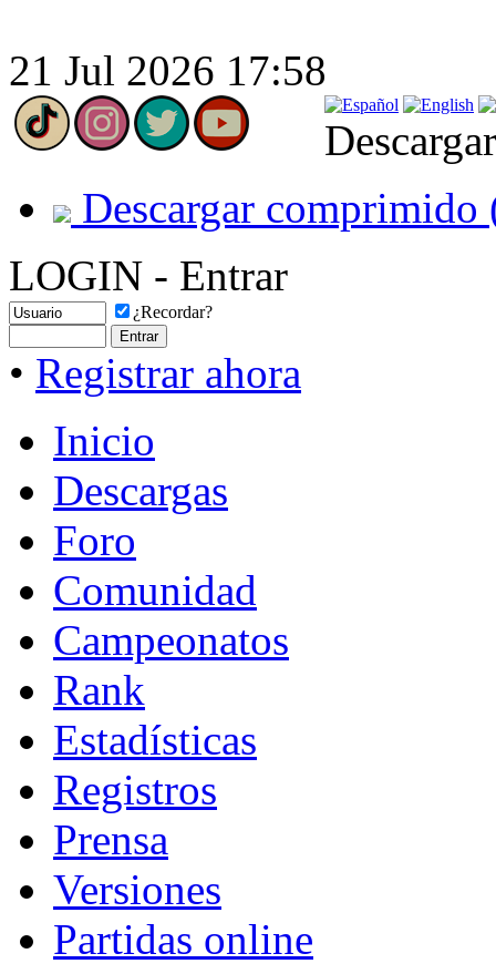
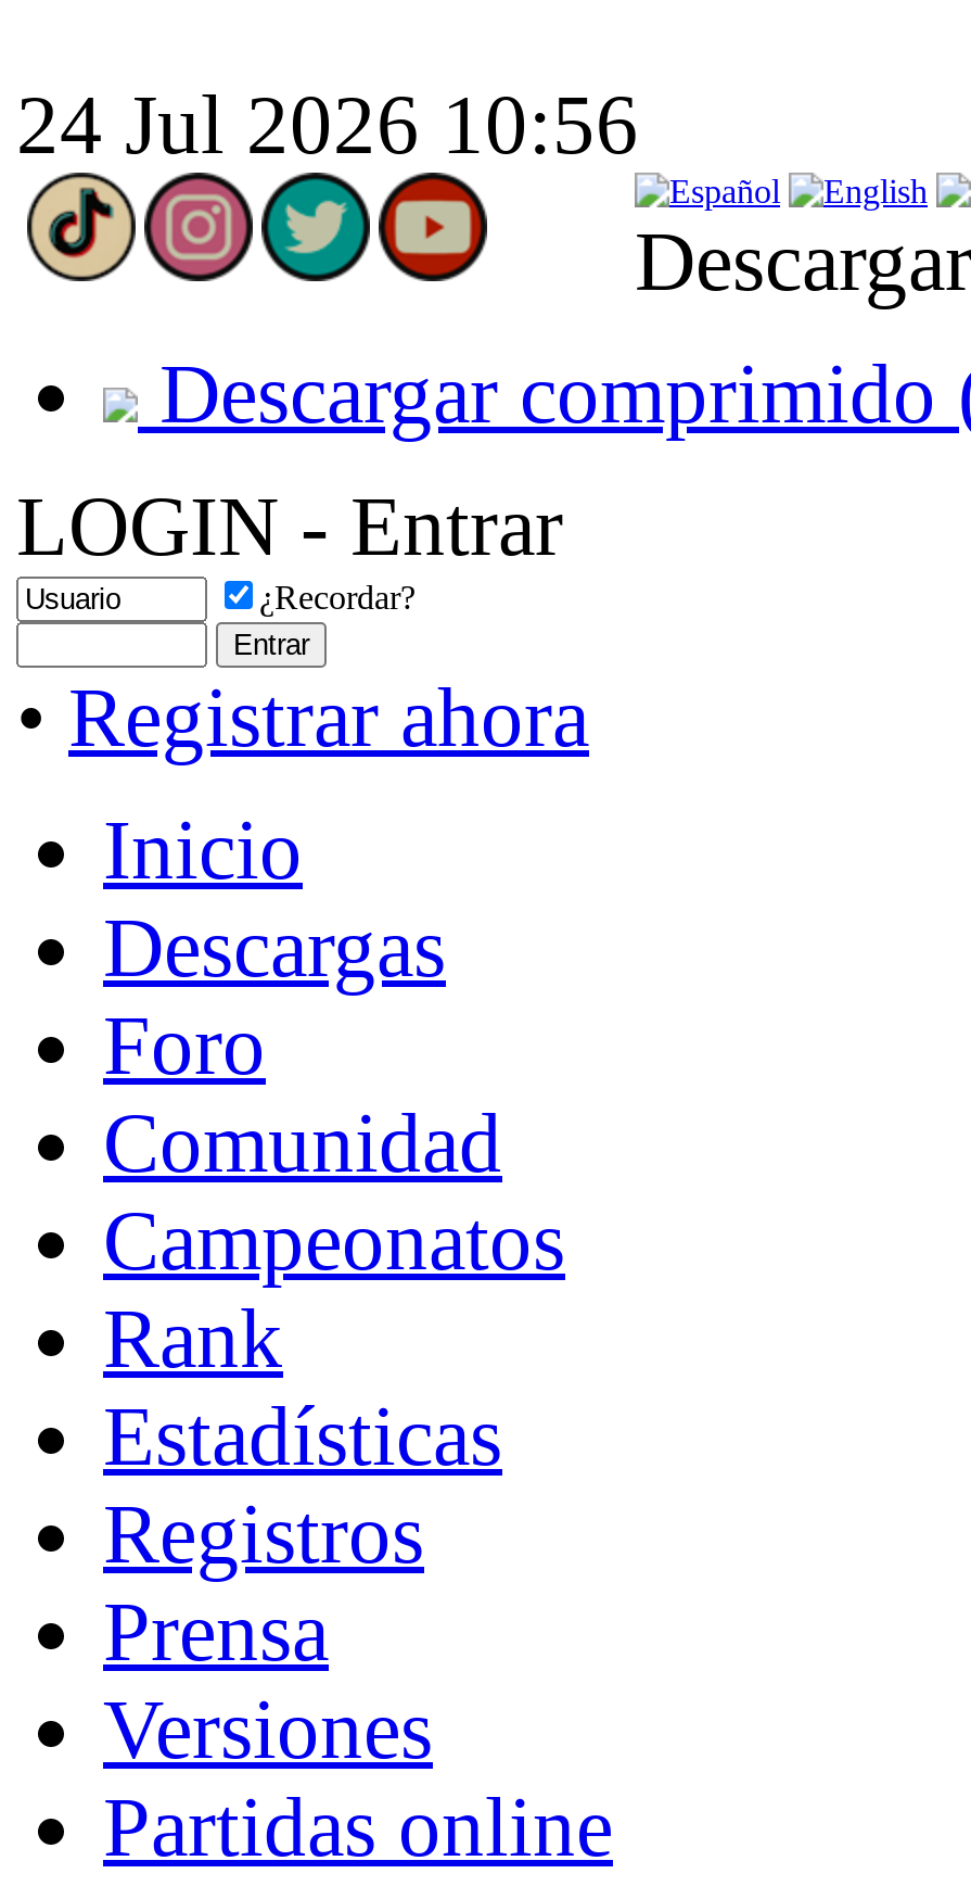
[9,47,327,94] 21 Jul 2026 17:58 -> [16,77,639,170] 24 Jul 2026 10:56

